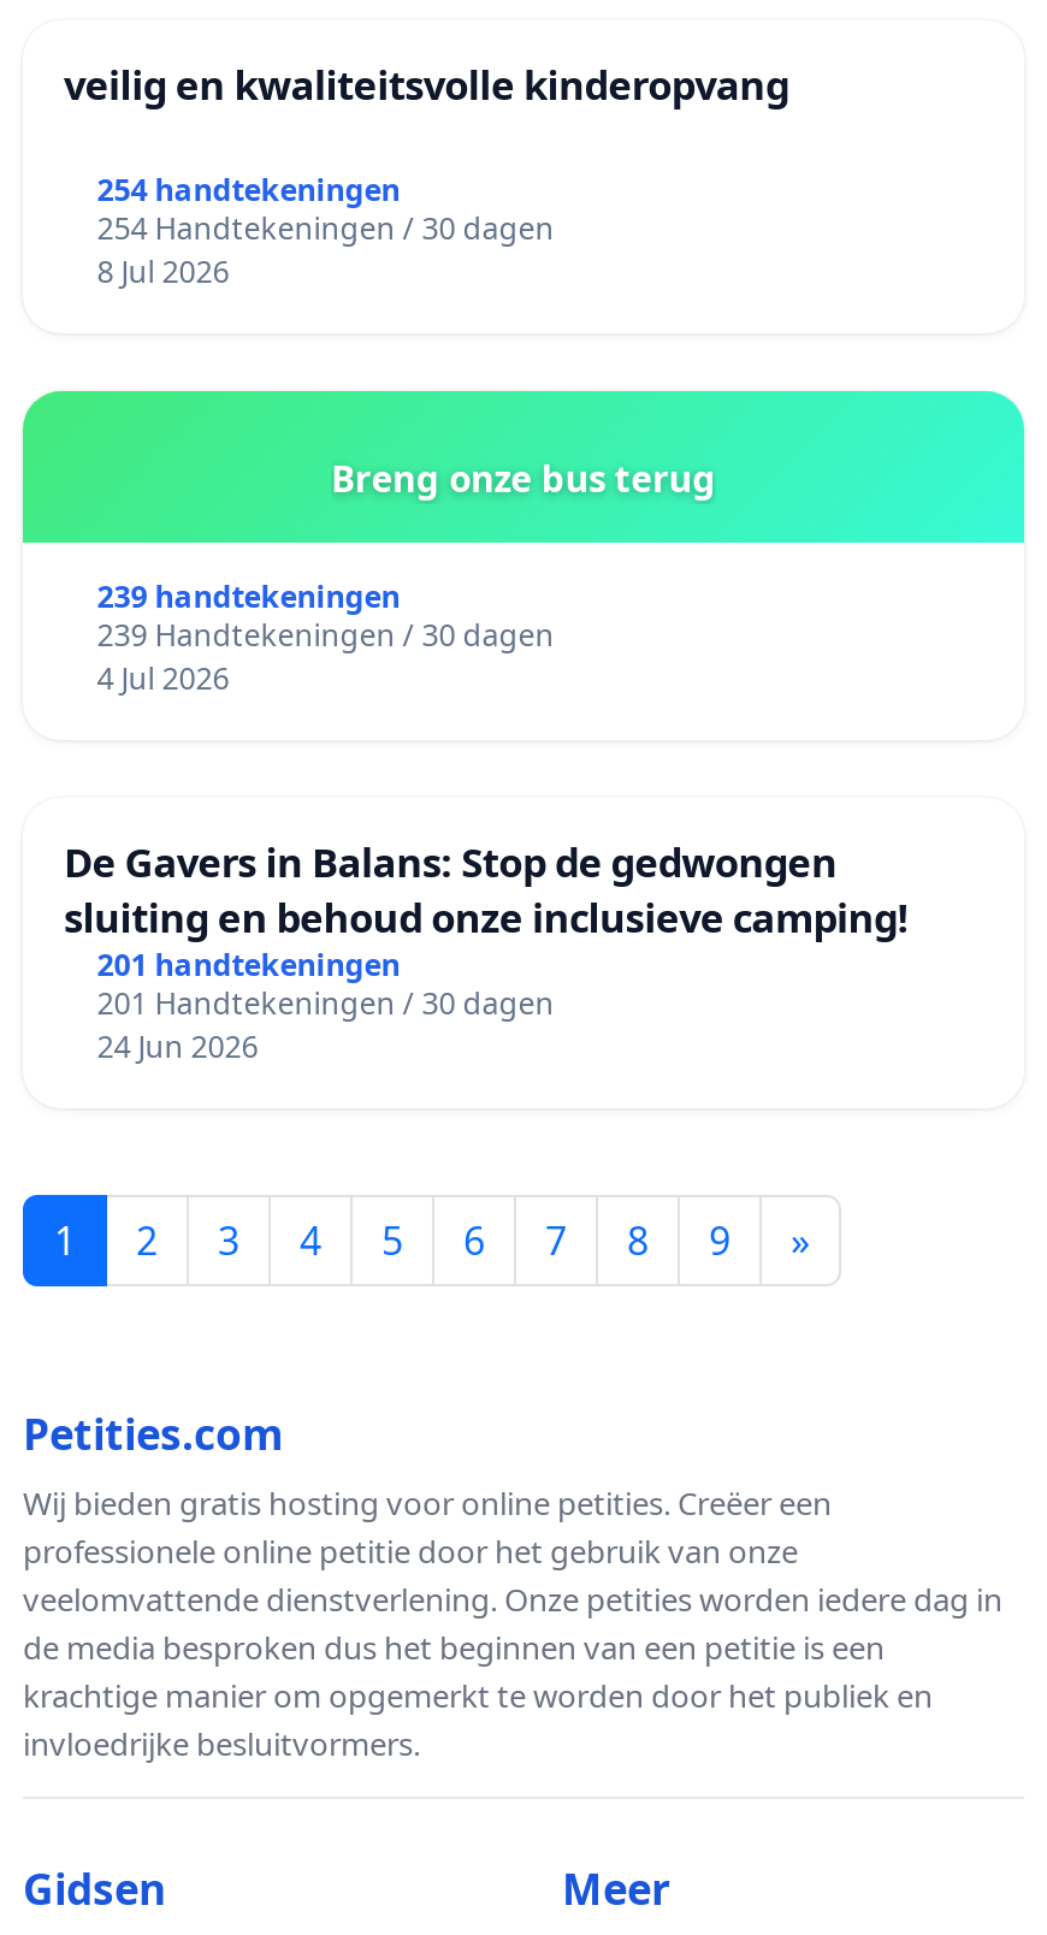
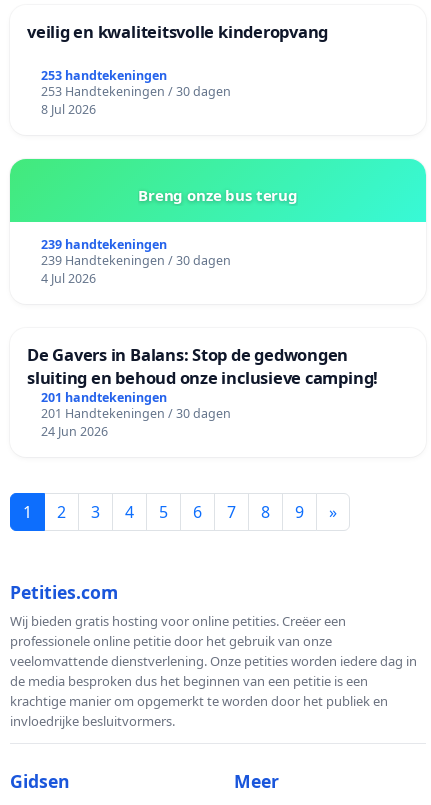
[97,168,400,209] 254 handtekeningen -> [41,66,167,83] 253 handtekeningen
[97,207,554,248] 254 Handtekeningen / 30 dagen -> [41,82,231,99] 253 Handtekeningen / 30 dagen

